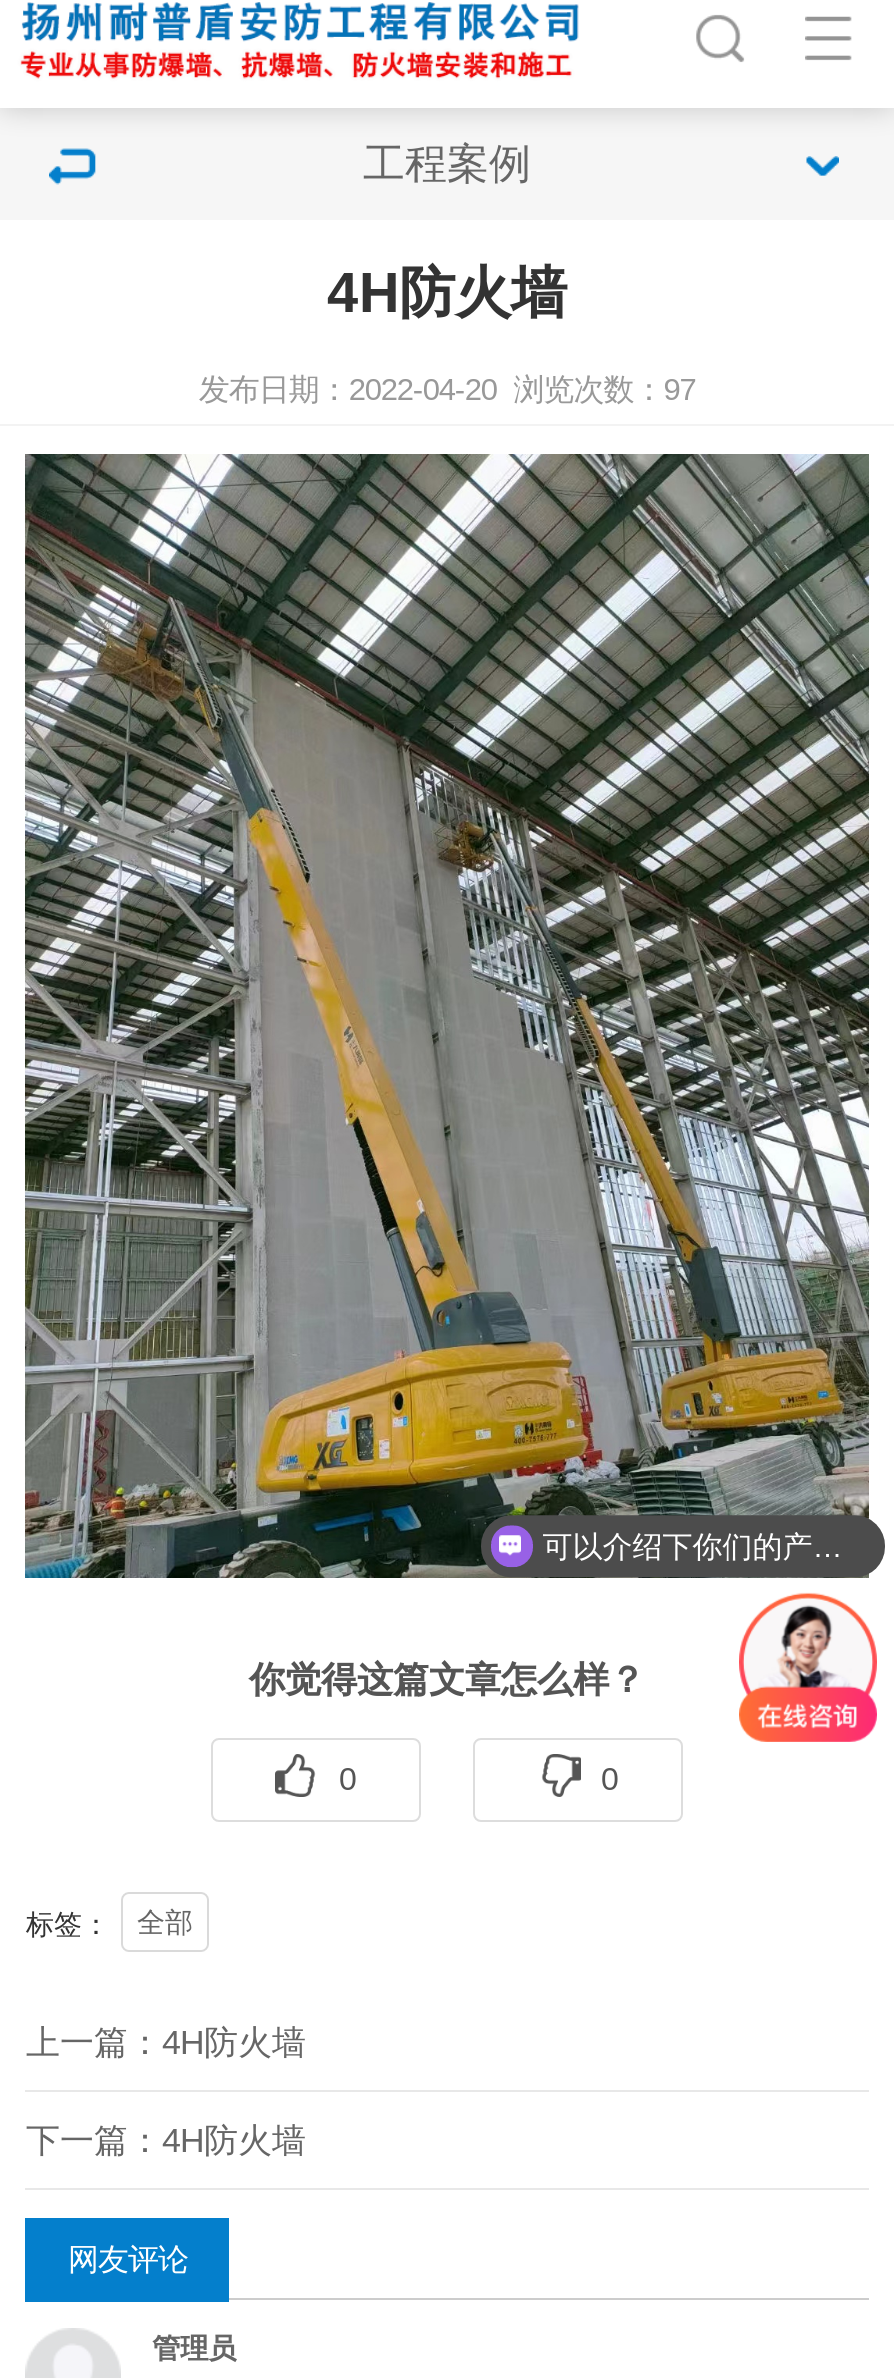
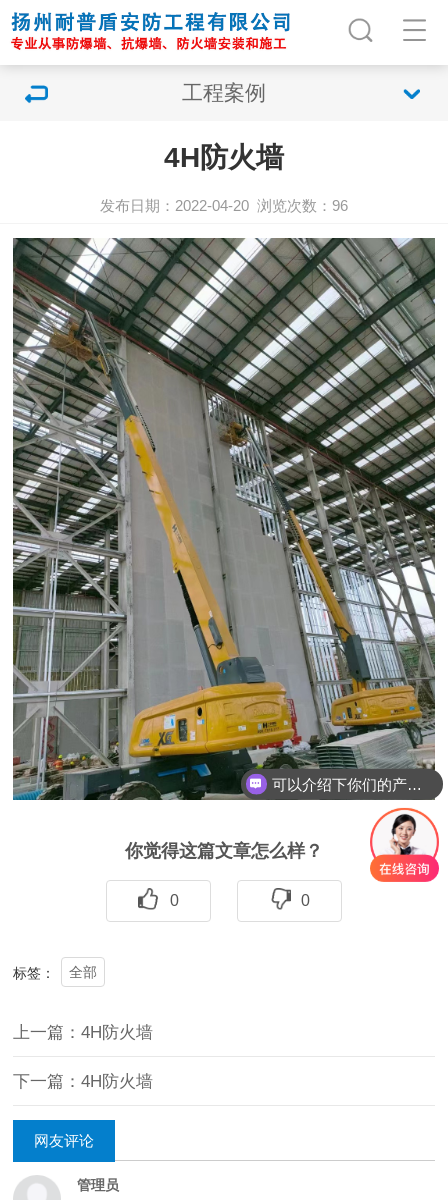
[199,372,695,406] 发布日期：2022-04-20 浏览次数：97 -> [100,197,348,214] 发布日期：2022-04-20 浏览次数：96

